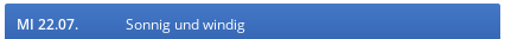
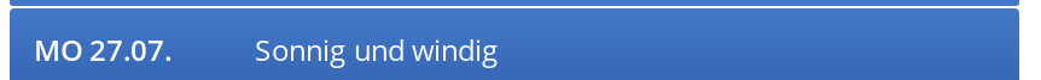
[17,14,78,34] MI 22.07. -> [34,30,171,70] MO 27.07.

